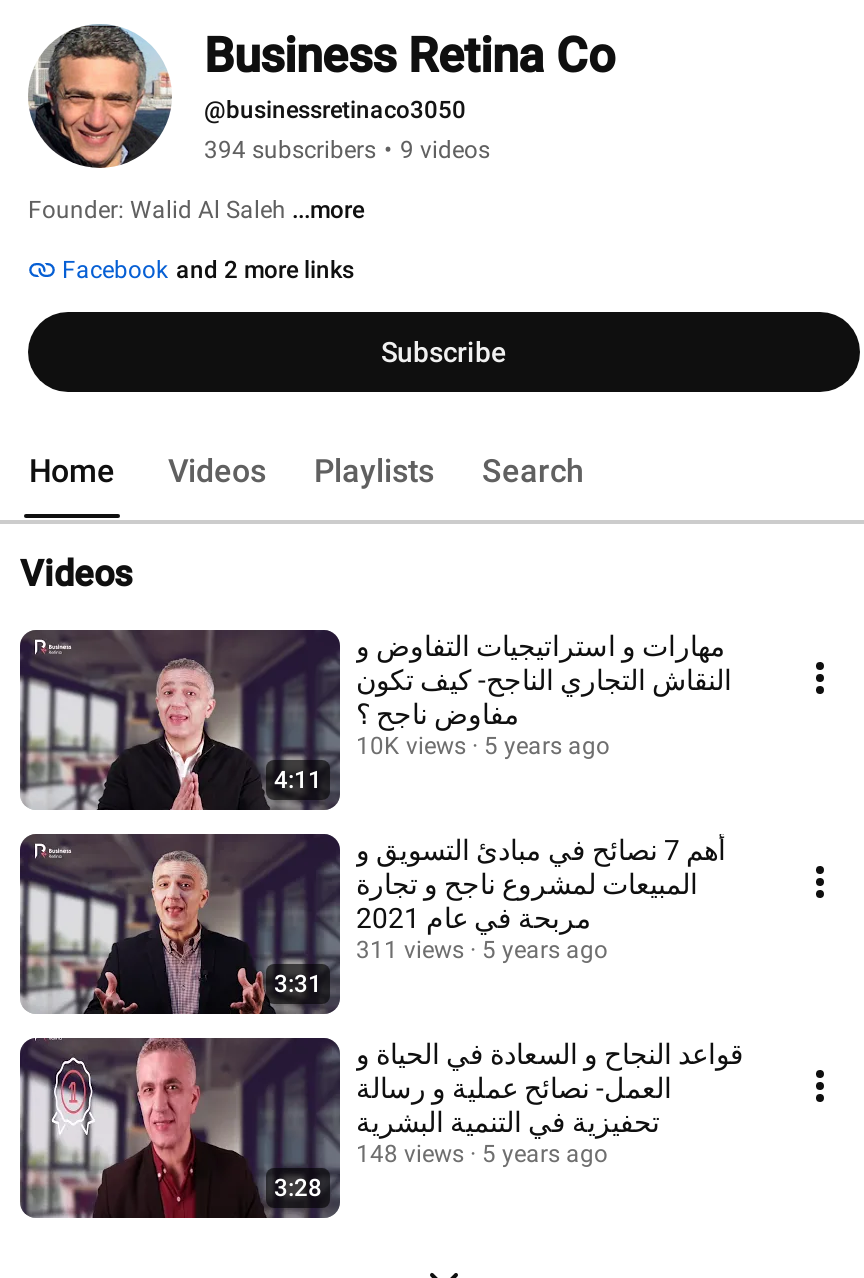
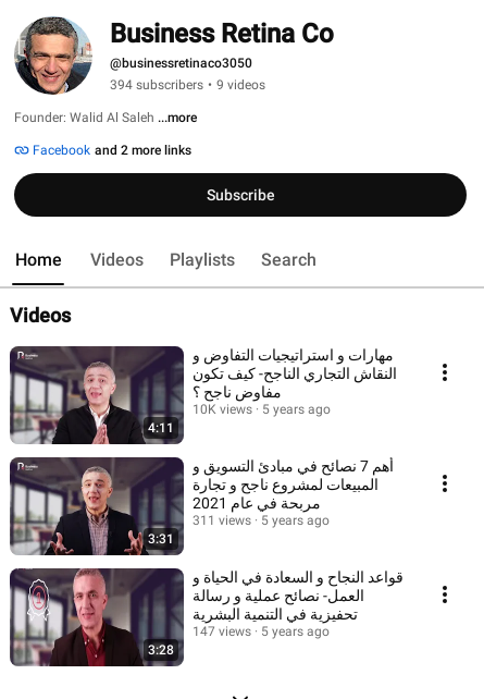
[356,1140,608,1168] 148 views 5 years ago -> [193,624,330,639] 147 views 5 years ago

